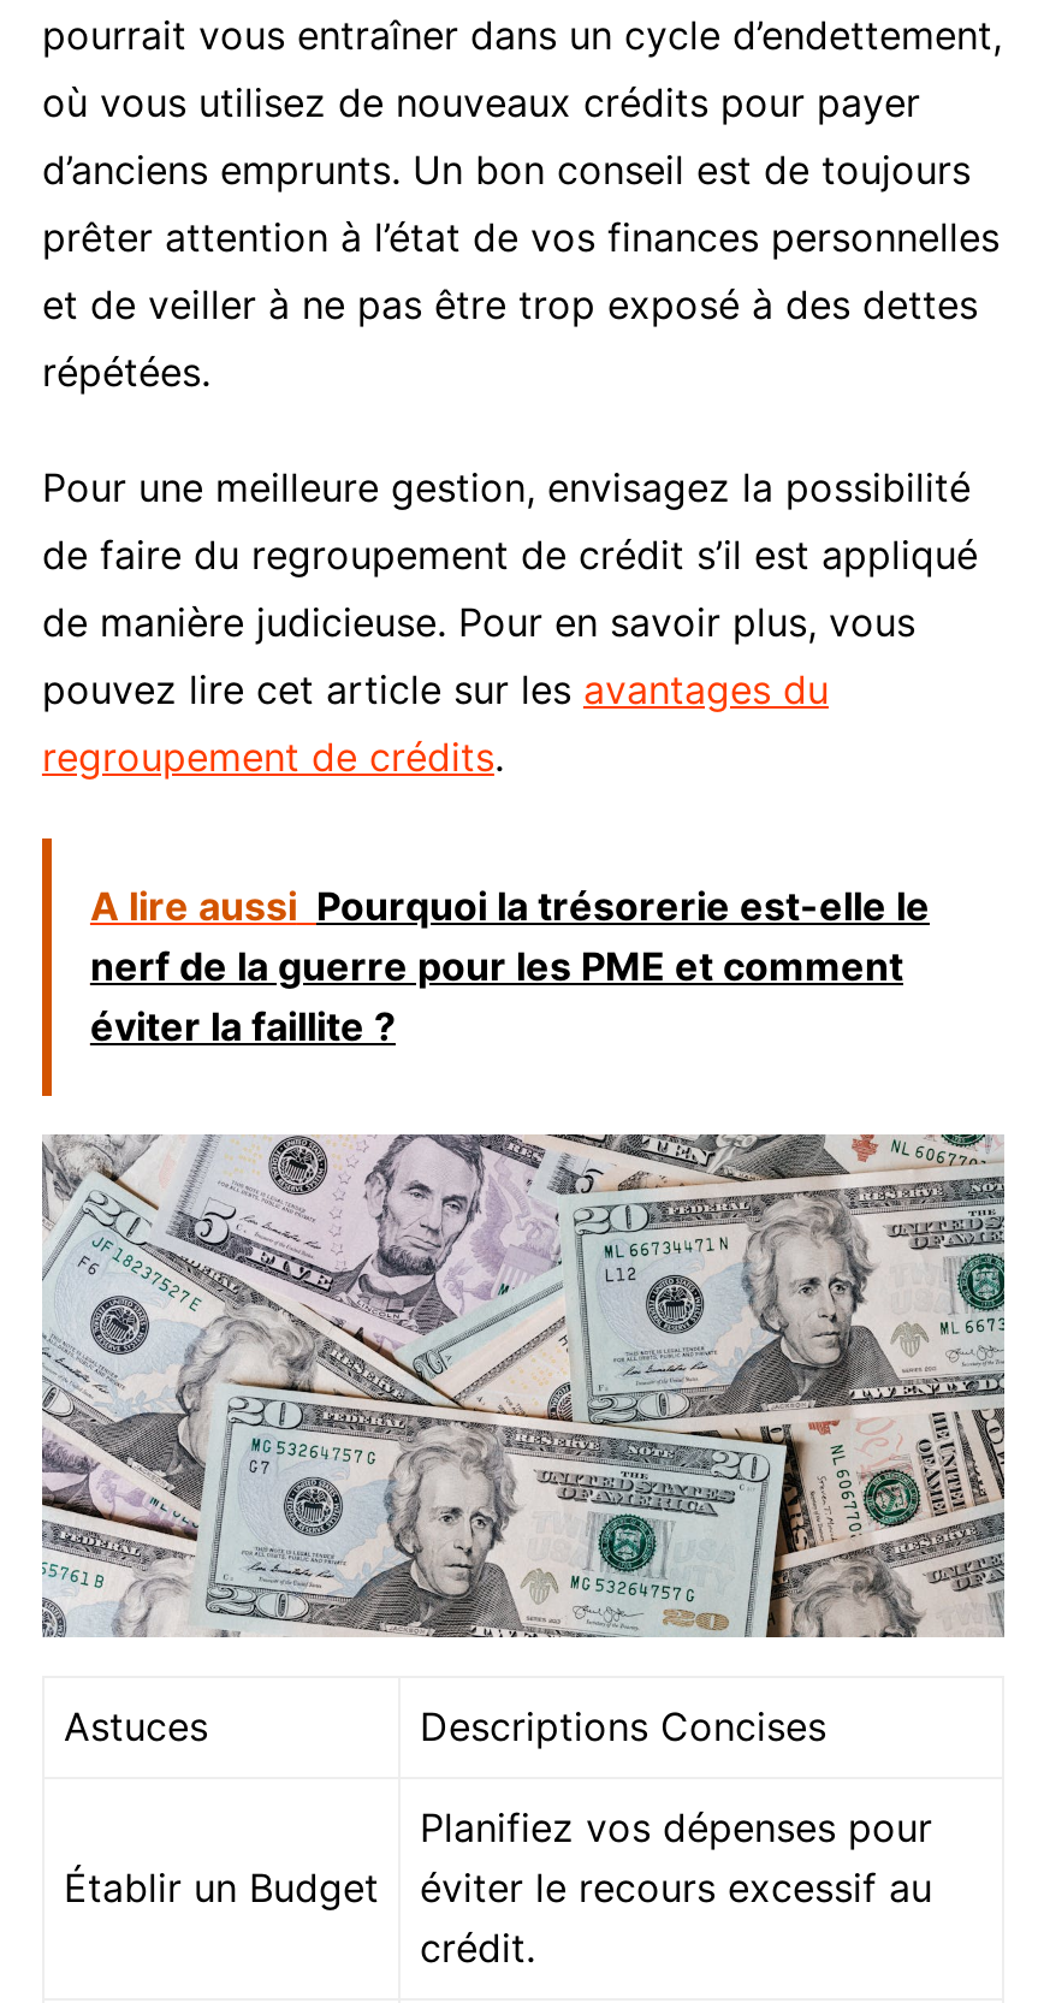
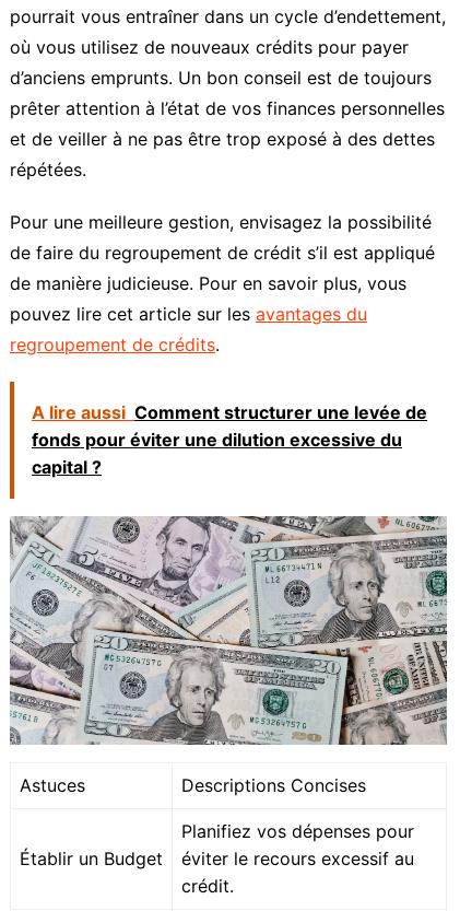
[90,882,930,1050] A lire aussi Pourquoi la trésorerie est-elle le | nerf de la guerre pour les PME et comment | éviter la faillite ? -> [32,401,427,478] A lire aussi Comment structurer une levée de | fonds pour éviter une dilution excessive du | capital ?

